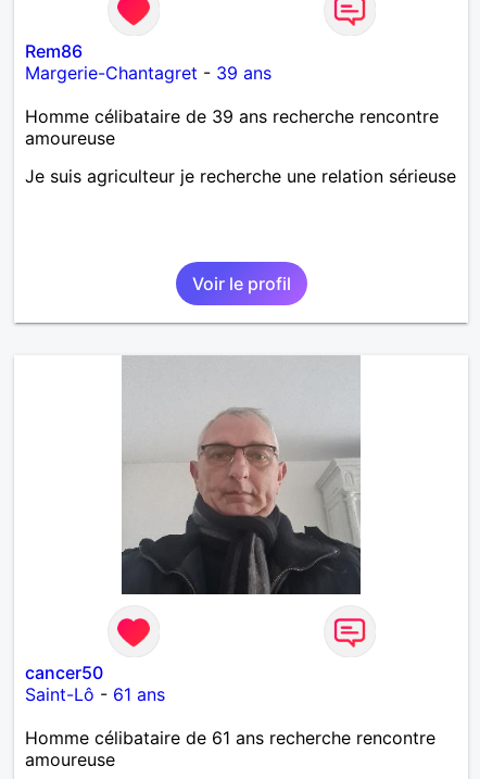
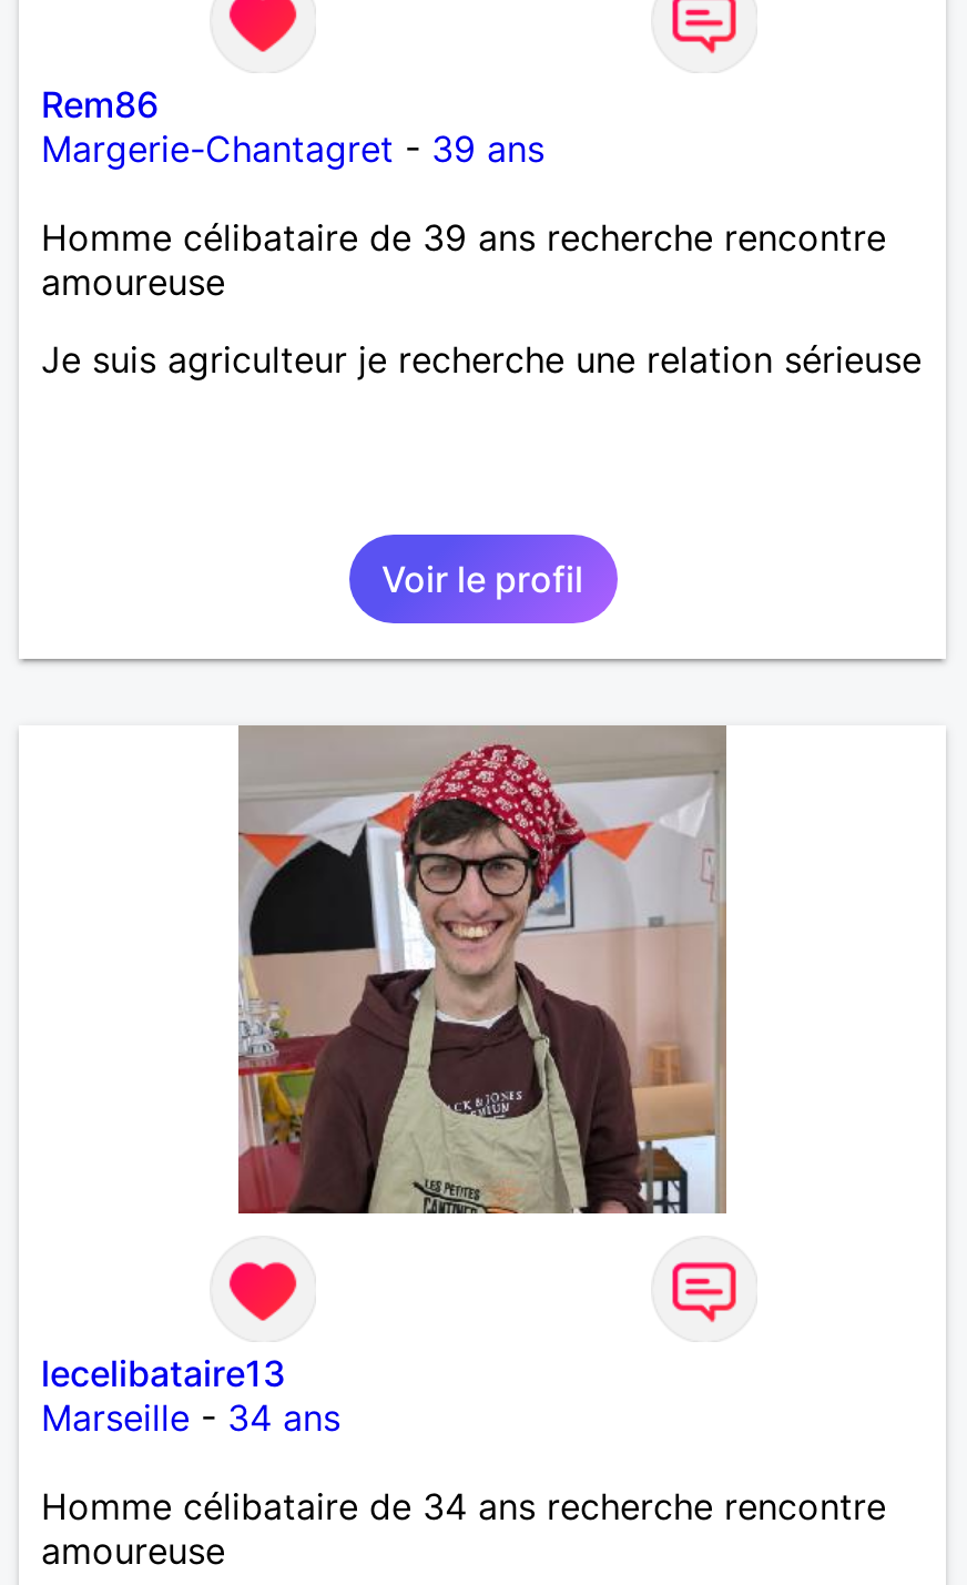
[121,356,362,595] [image] -> [236,725,729,1216] [image]
[25,662,165,705] cancer50 | Saint-Lô - 61 ans -> [41,1351,340,1439] lecelibataire13 | Marseille - 34 ans
[25,727,435,748] Homme célibataire de 61 ans recherche rencontre -> [41,1484,886,1528] Homme célibataire de 34 ans recherche rencontre

